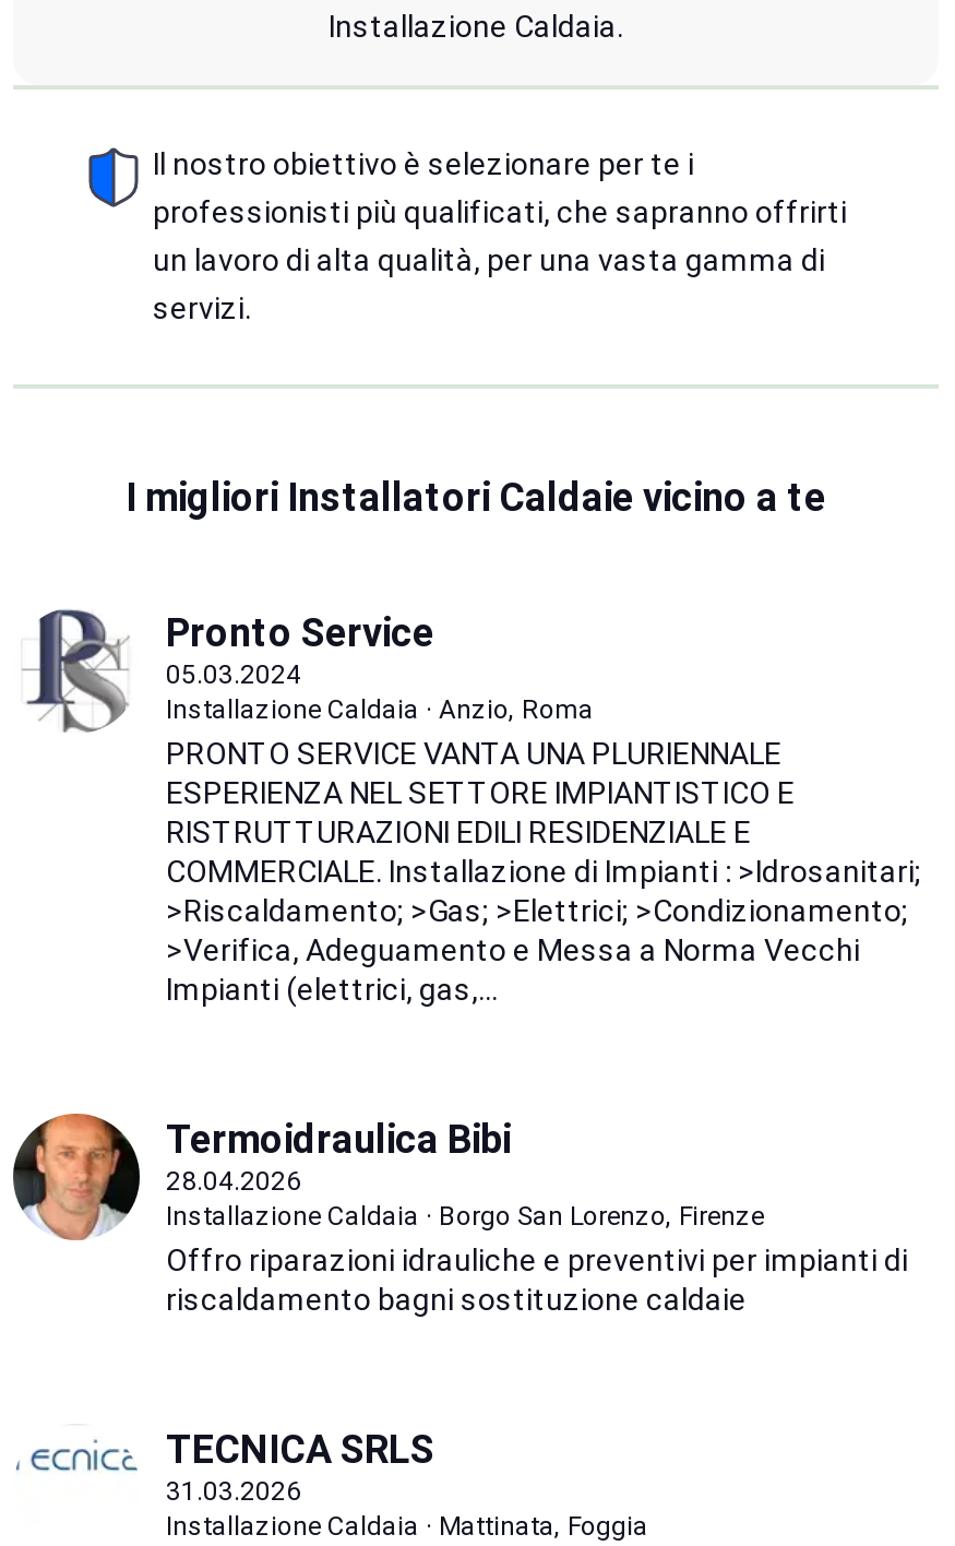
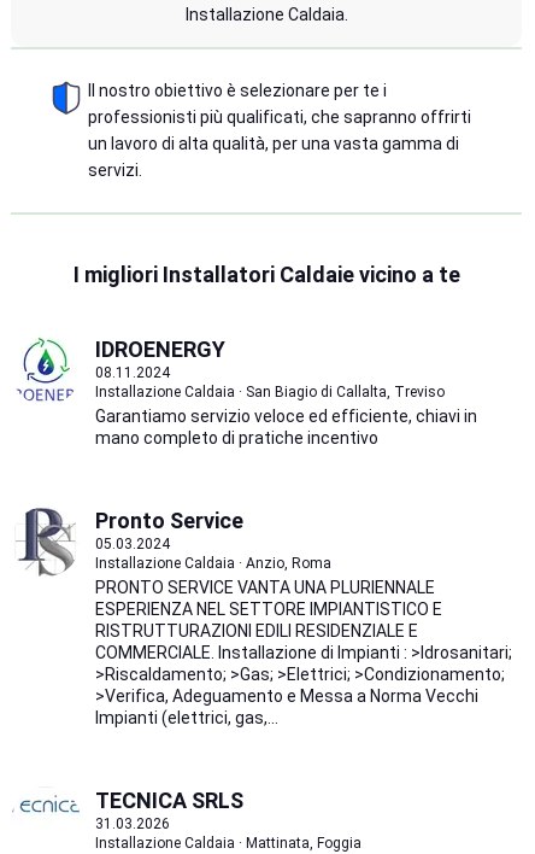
none -> [18,336,477,447] [image] | IDROENERGY | 08.11.2024 | Installazione Caldaia · San Biagio di Callalta, Treviso | Garantiamo servizio veloce ed efficiente, chiavi in | mano completo di pratiche incentivo
moved [28,607,921,1006] -> [19,507,512,727]: [image] | Pronto Service | 05.03.2024 | ... | >Verifica, Adeguamento e Messa a Norma Vecchi | Impianti (elettrici, gas,...
[11,1111,908,1316] [image] | Termoidraulica Bibi | 28.04.2026 | Installazione Caldaia · Borgo San Lorenzo, Firenze | Offro riparazioni idrauliche e preventivi per impianti di | riscaldamento bagni sostituzione caldaie -> none

